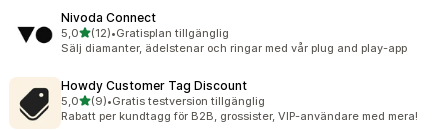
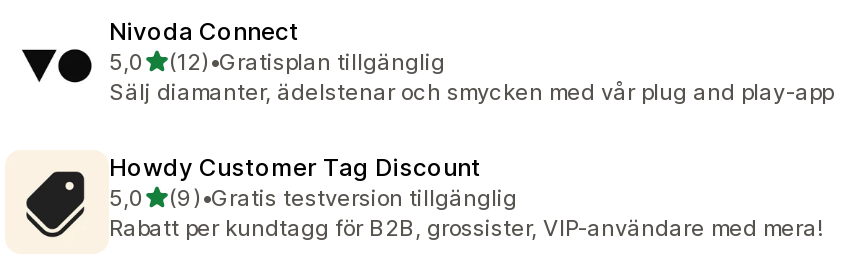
[61,41,407,55] Sälj diamanter, ädelstenar och ringar med vår plug and play-app -> [109,78,833,106] Sälj diamanter, ädelstenar och smycken med vår plug and play-app

